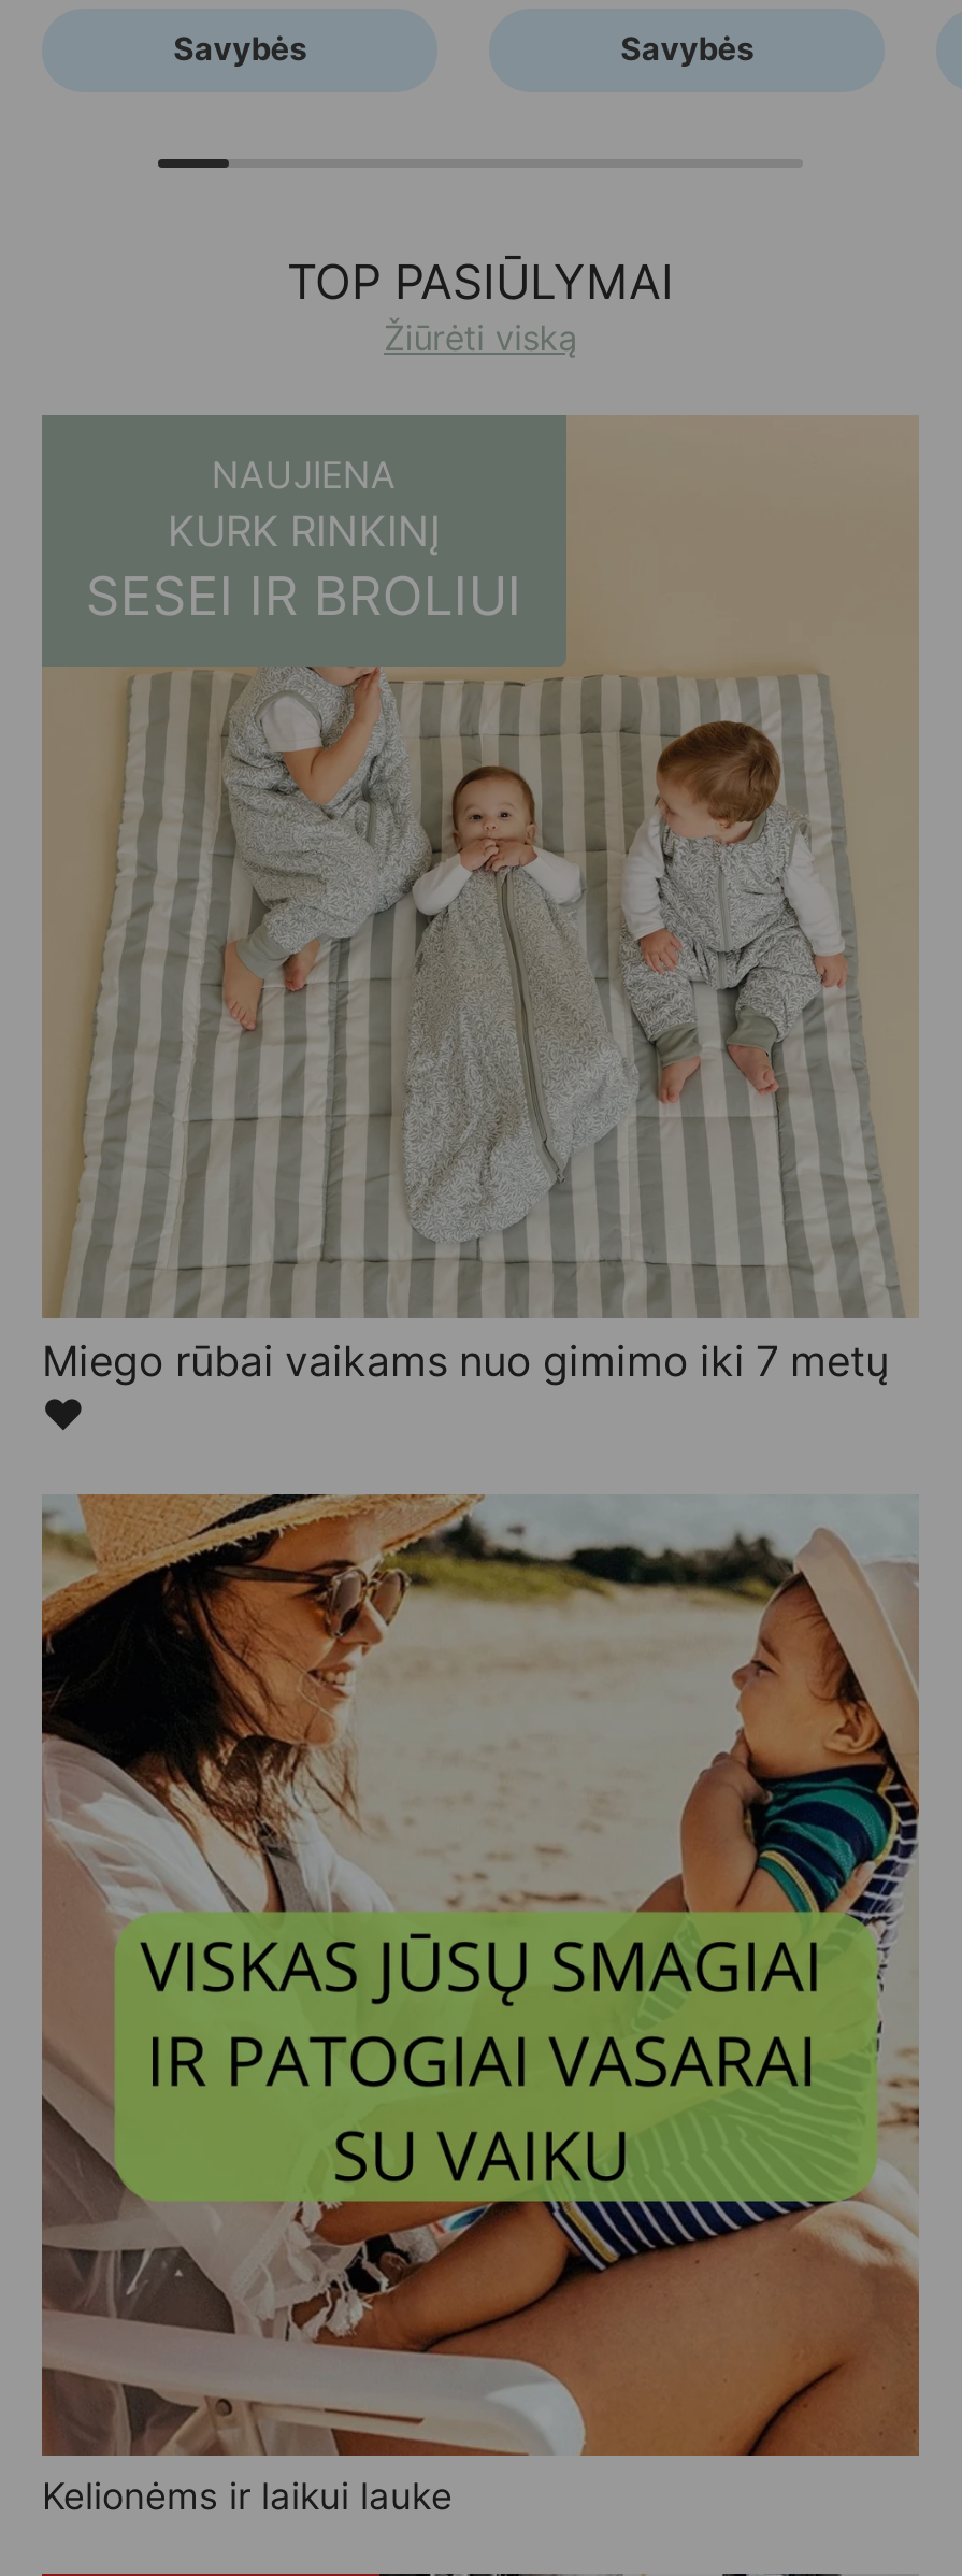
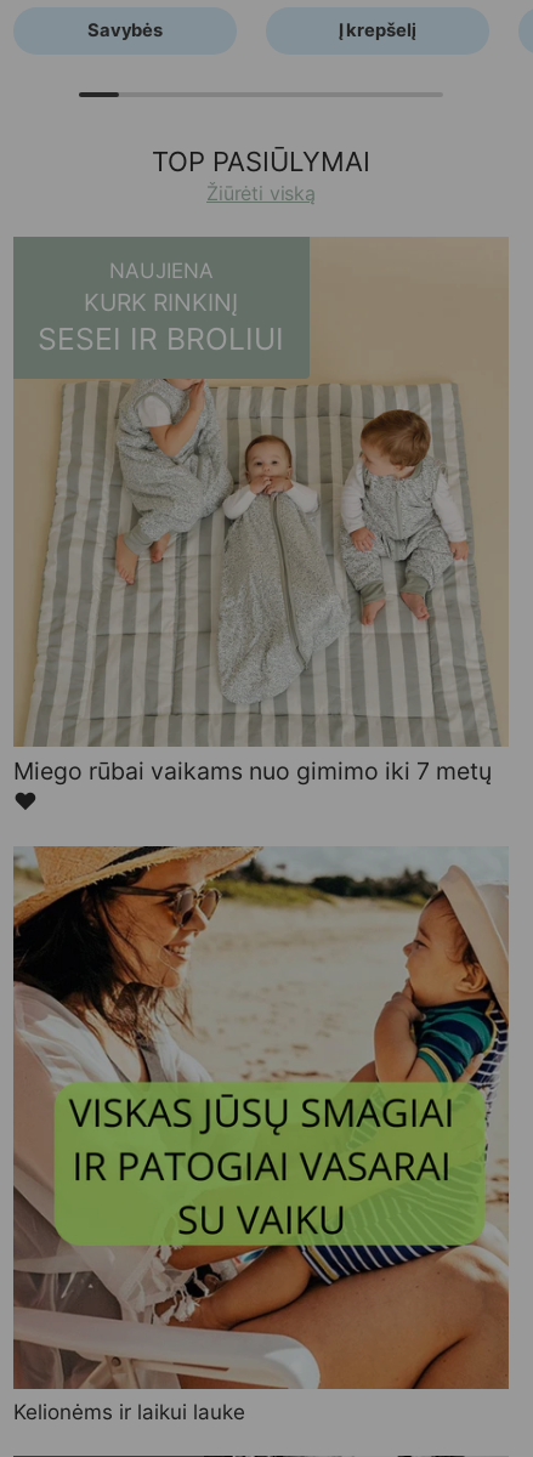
[620,31,753,69] Savybės -> [338,20,417,42] Į krepšelį

